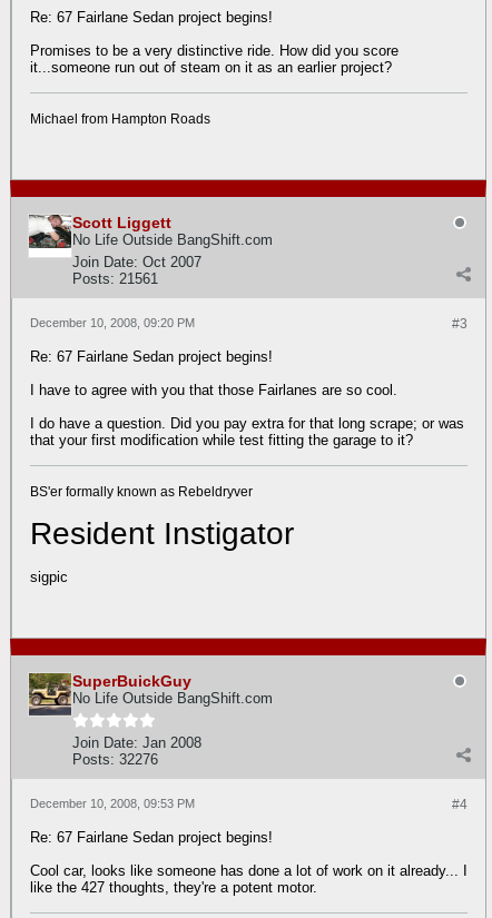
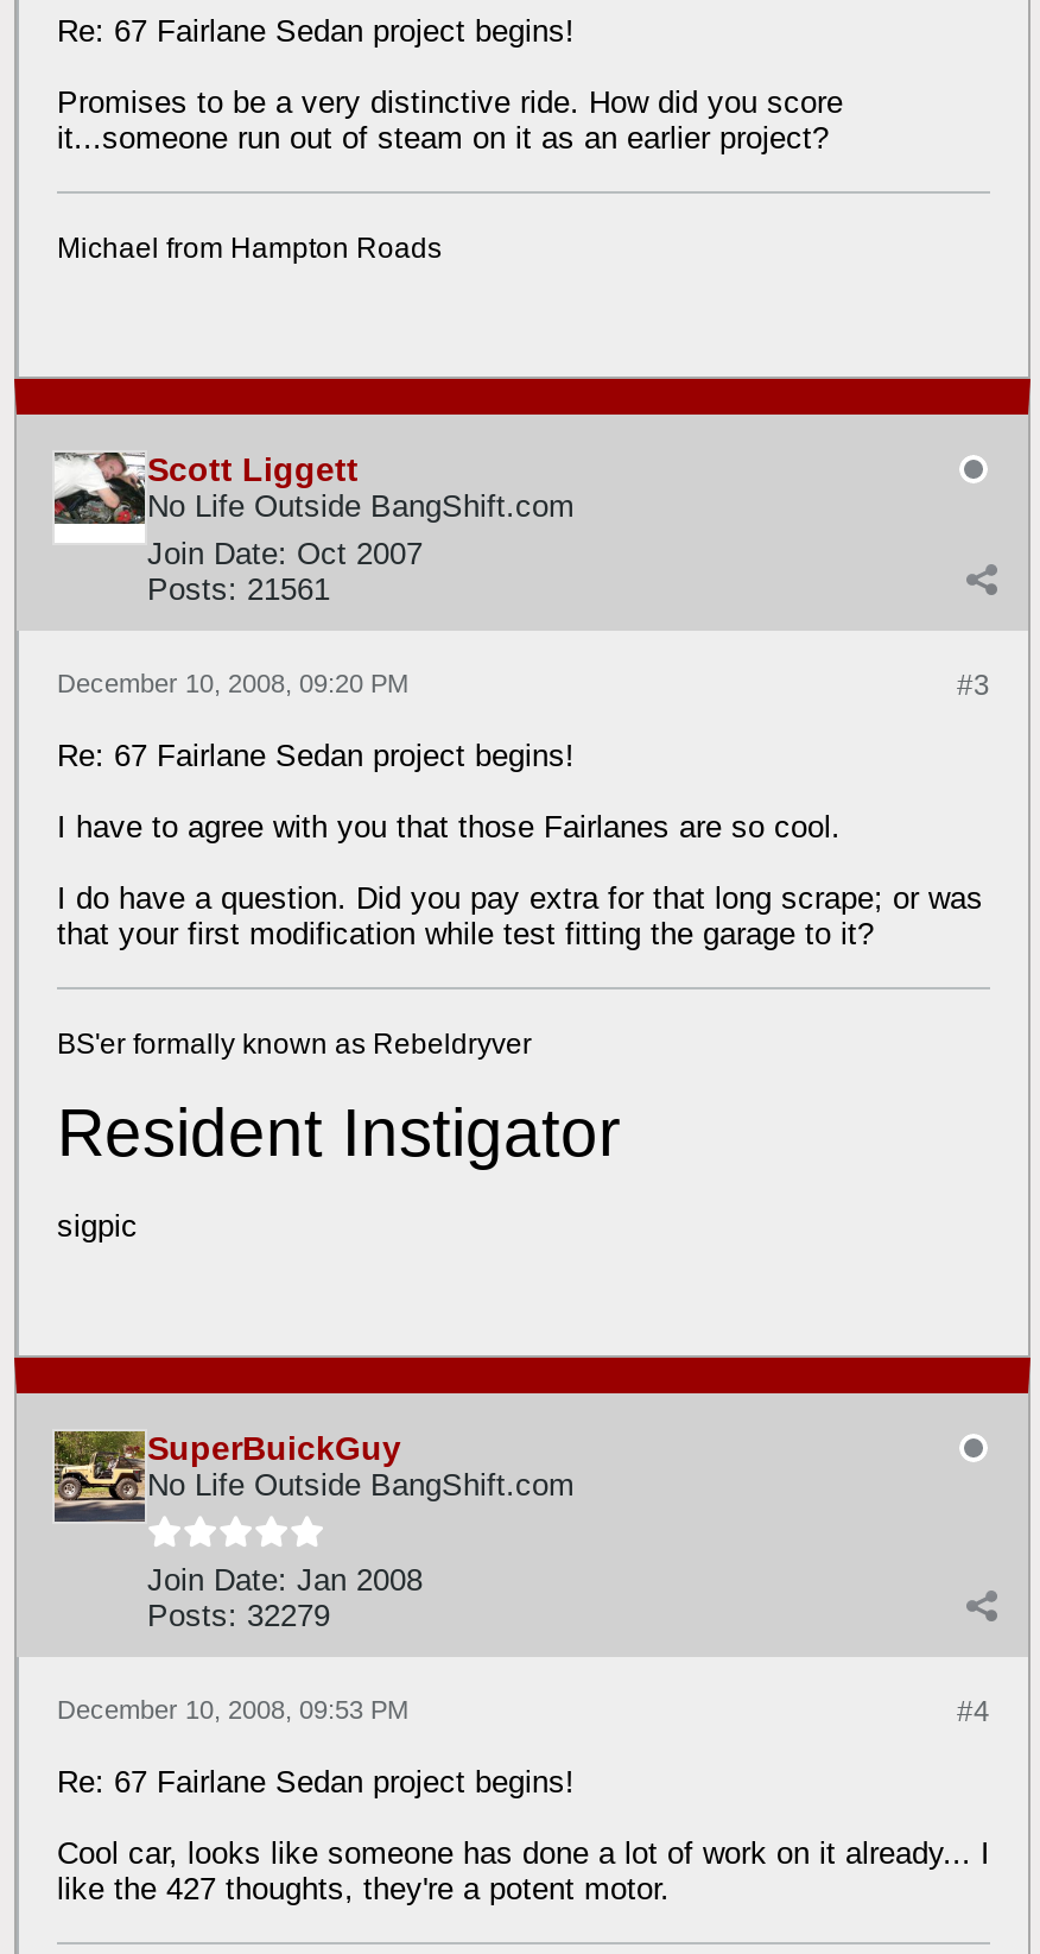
[72,751,158,768] Posts: 32276 -> [147,1598,330,1633] Posts: 32279

